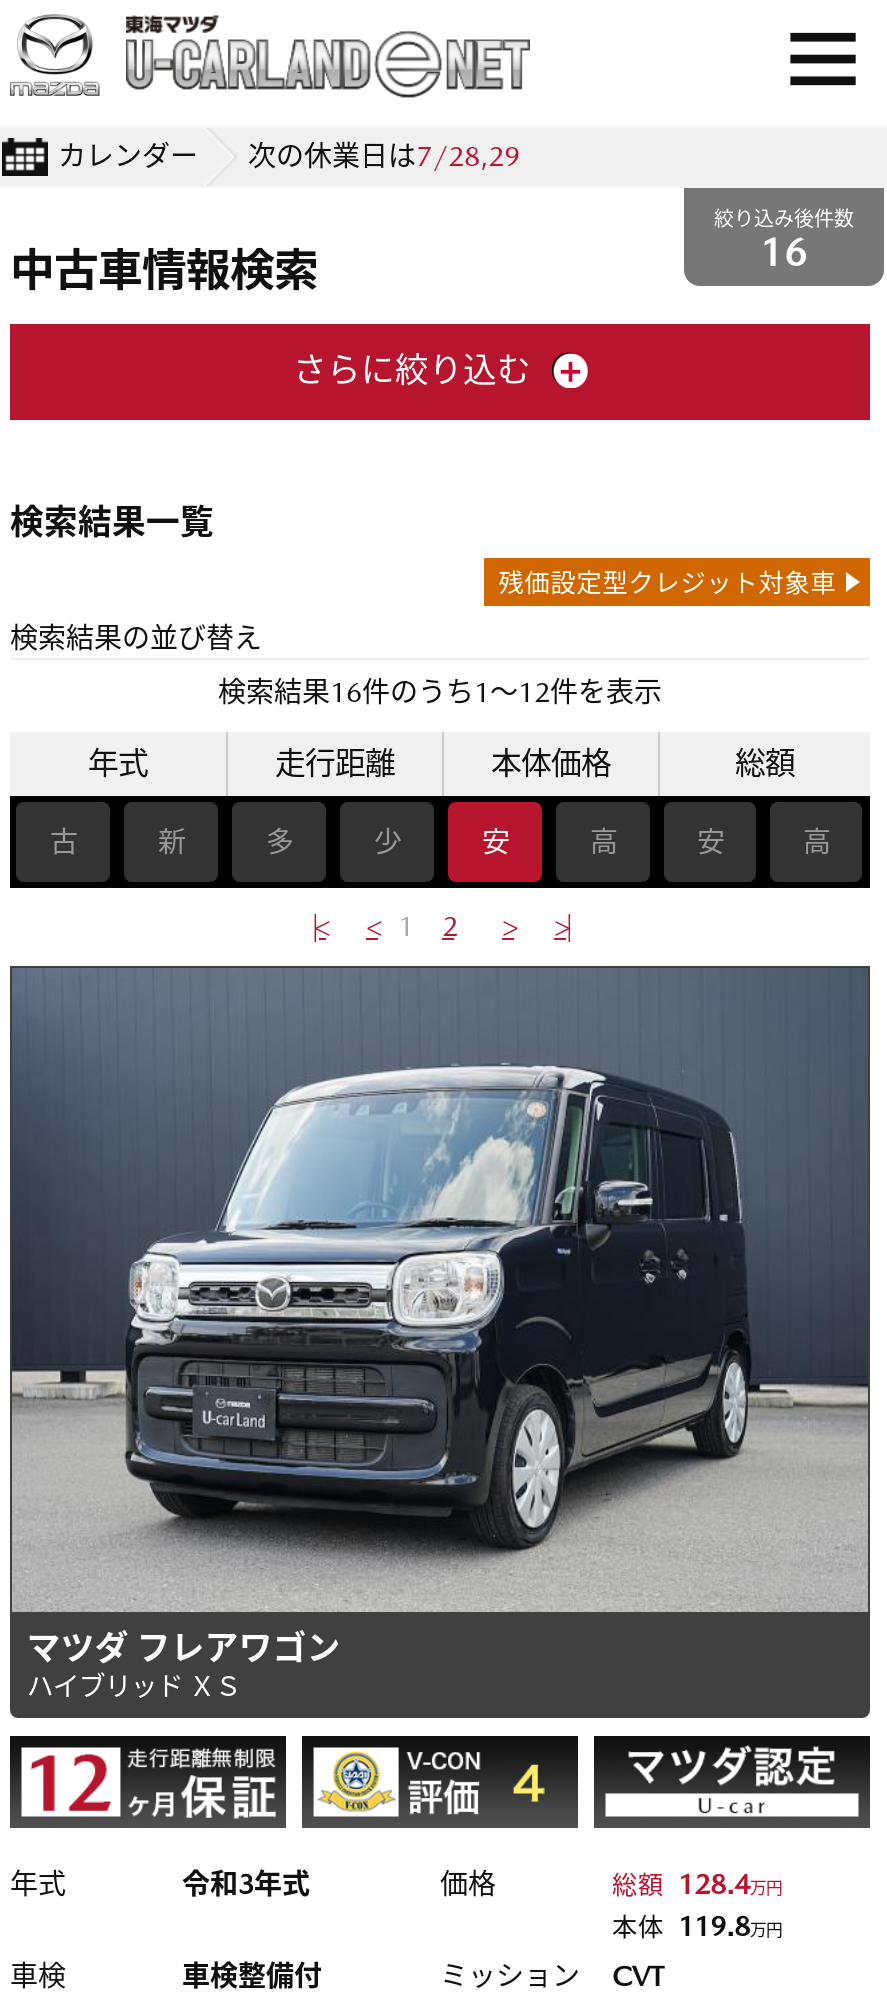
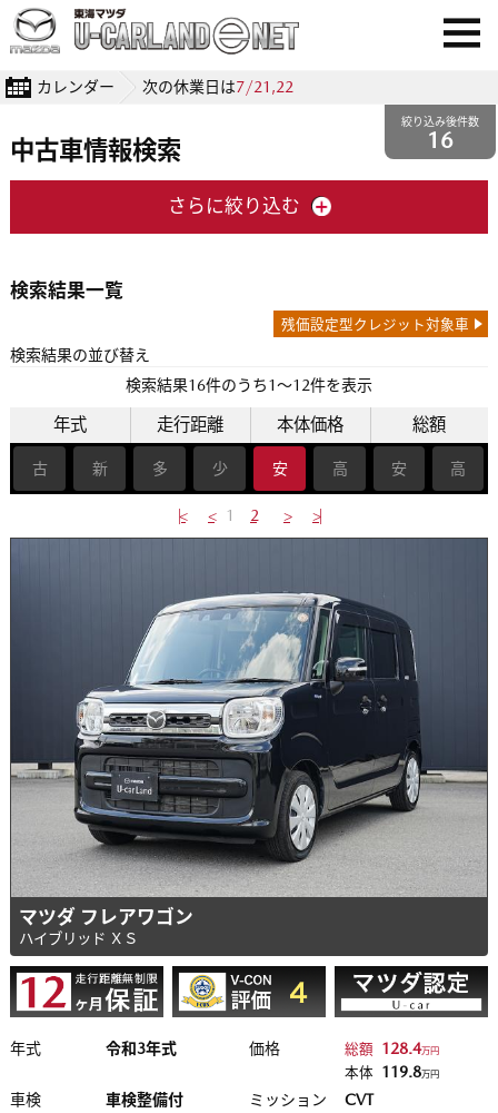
[248,140,520,172] 次の休業日は7/28,29 -> [142,78,293,96] 次の休業日は7/21,22

